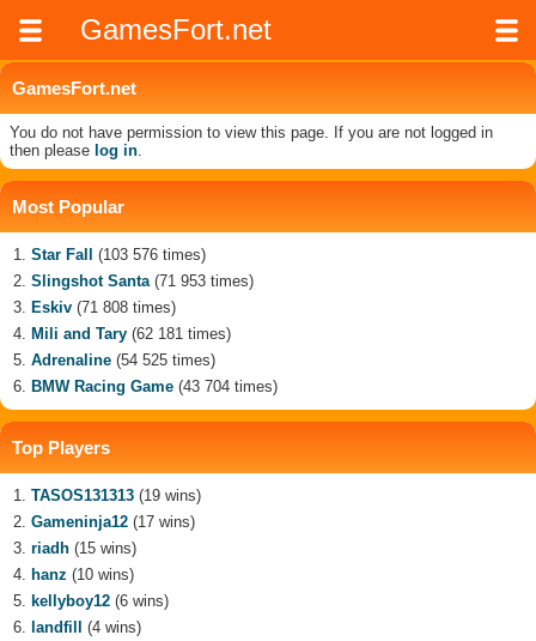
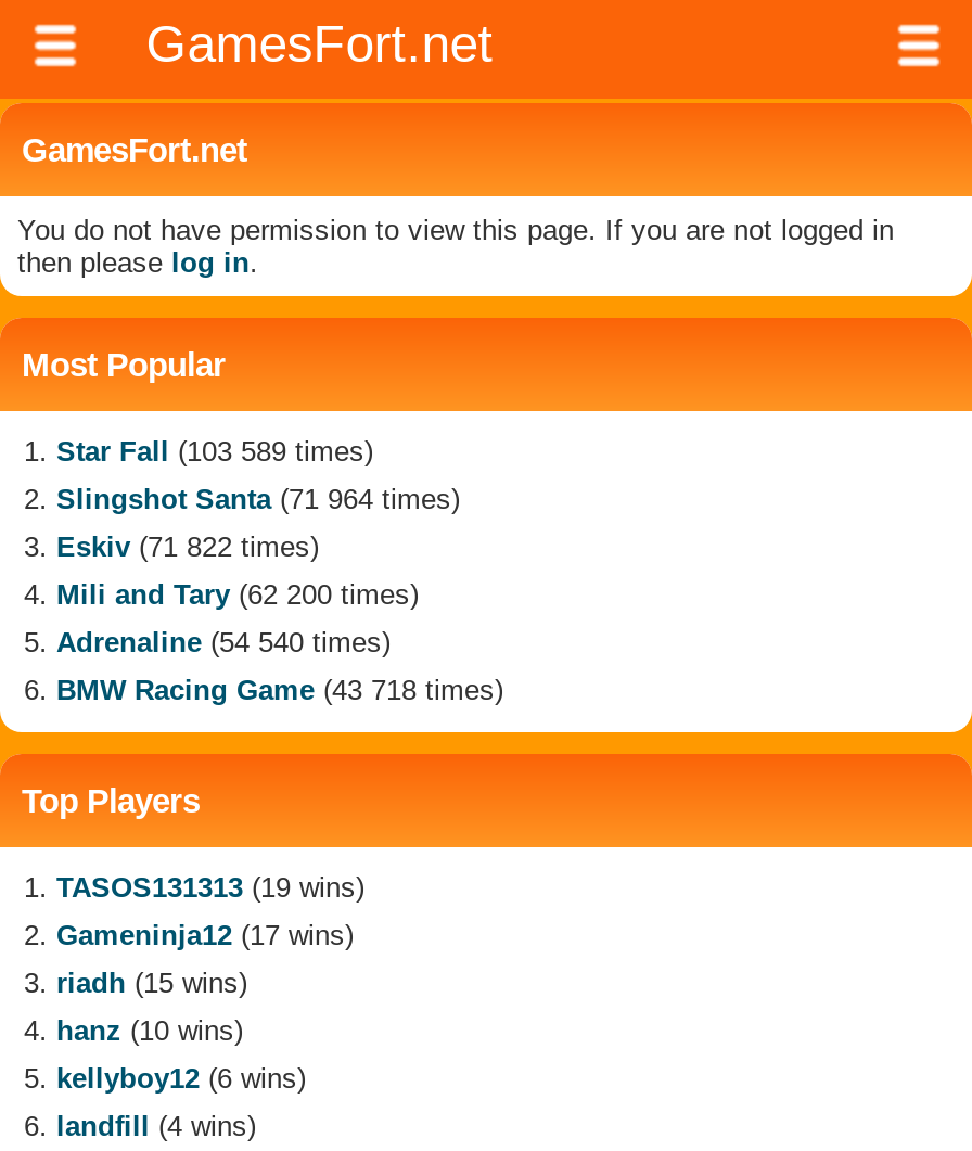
[31,246,206,264] Star Fall (103 576 times) -> [56,435,373,468] Star Fall (103 589 times)
[31,272,254,290] Slingshot Santa (71 953 times) -> [56,483,460,515] Slingshot Santa (71 964 times)
[31,298,176,316] Eskiv (71 808 times) -> [56,530,319,563] Eskiv (71 822 times)
[31,325,231,343] Mili and Tary (62 181 times) -> [56,578,419,611] Mili and Tary (62 200 times)
[31,351,215,369] Adrenaline (54 525 times) -> [56,626,391,658] Adrenaline (54 540 times)
[31,377,278,395] BMW Racing Game (43 704 times) -> [56,674,503,706] BMW Racing Game (43 718 times)

